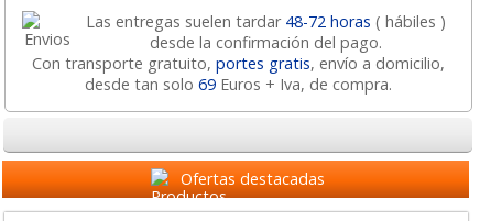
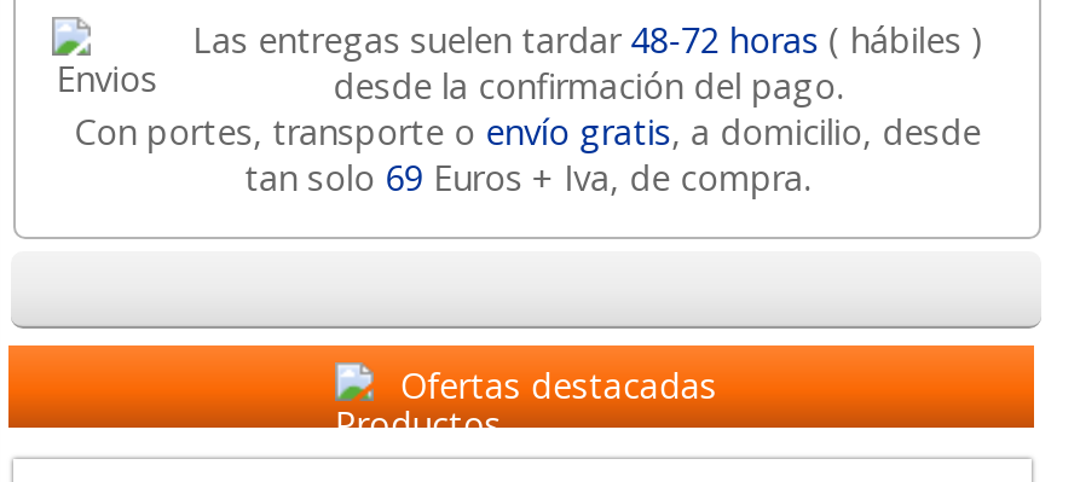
[32,53,445,95] Con transporte gratuito, portes gratis, envío a domicilio, | desde tan solo 69 Euros + Iva, de compra. -> [74,110,981,202] Con portes, transporte o envío gratis, a domicilio, desde | tan solo 69 Euros + Iva, de compra.

